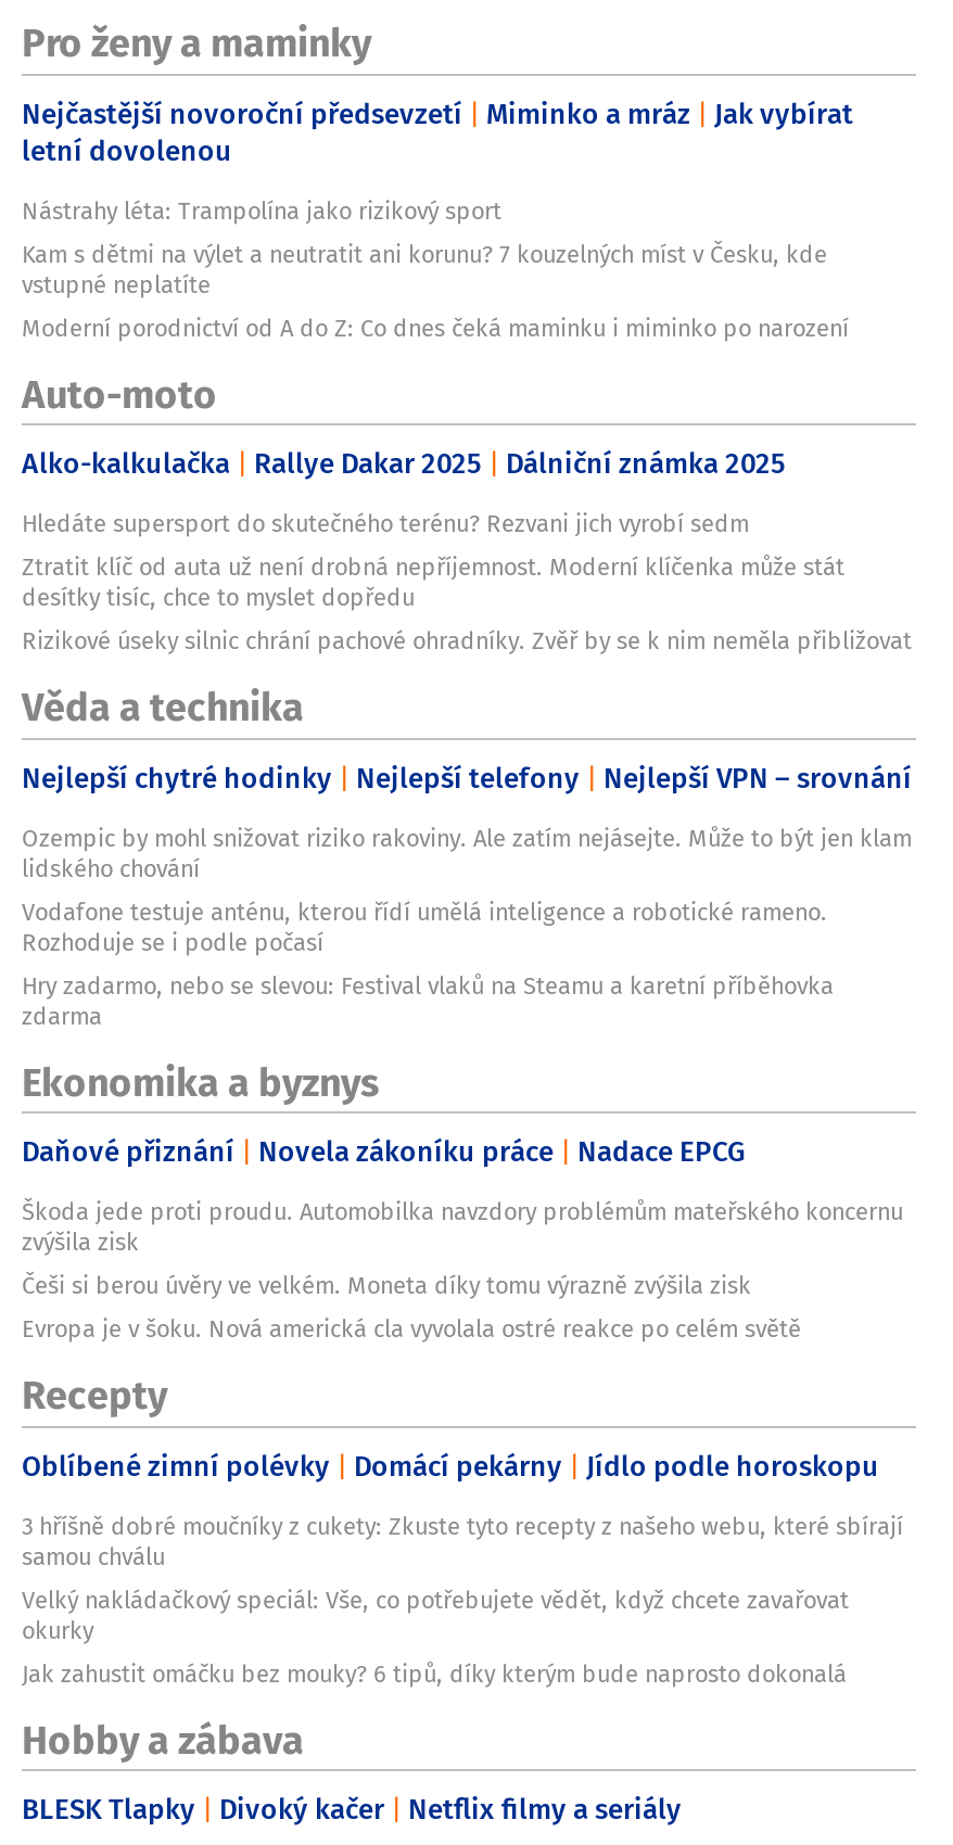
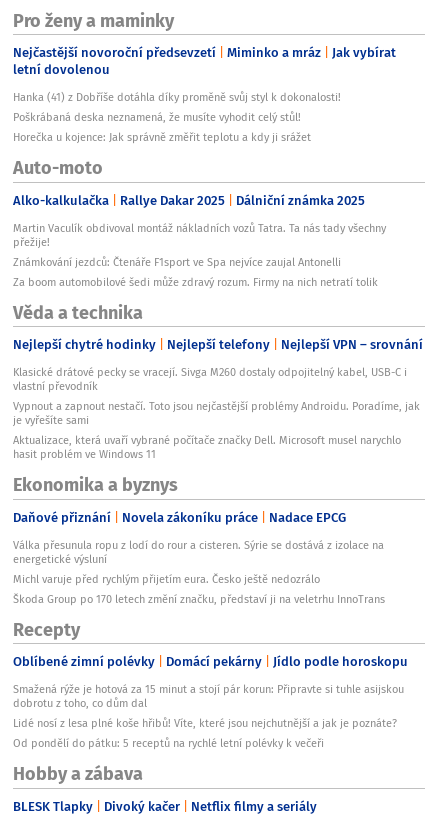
[22,194,849,346] Nástrahy léta: Trampolína jako rizikový sport | Kam s dětmi na výlet a neutratit ani korunu? 7 kouzelných míst v Česku, kde | vstupné neplatíte | Moderní porodnictví od A do Z: Co dnes čeká maminku i miminko po narození -> [13,89,341,145] Hanka (41) z Dobříše dotáhla díky proměně svůj styl k dokonalosti! | Poškrábaná deska neznamená, že musíte vyhodit celý stůl! | Horečka u kojence: Jak správně změřit teplotu a kdy ji srážet
[22,507,912,659] Hledáte supersport do skutečného terénu? Rezvani jich vyrobí sedm | Ztratit klíč od auta už není drobná nepříjemnost. Moderní klíčenka může stát | desítky tisíc, chce to myslet dopředu | Rizikové úseky silnic chrání pachové ohradníky. Zvěř by se k nim neměla přibližovat -> [13,220,386,290] Martin Vaculík obdivoval montáž nákladních vozů Tatra. Ta nás tady všechny | přežije! | Známkování jezdců: Čtenáře F1sport ve Spa nejvíce zaujal Antonelli | Za boom automobilové šedi může zdravý rozum. Firmy na nich netratí tolik
[22,821,912,1034] Ozempic by mohl snižovat riziko rakoviny. Ale zatím nejásejte. Může to být jen klam | lidského chování | Vodafone testuje anténu, kterou řídí umělá inteligence a robotické rameno. | Rozhoduje se i podle počasí | Hry zadarmo, nebo se slevou: Festival vlaků na Steamu a karetní příběhovka | zdarma -> [13,364,420,462] Klasické drátové pecky se vracejí. Sivga M260 dostaly odpojitelný kabel, USB-C i | vlastní převodník | Vypnout a zapnout nestačí. Toto jsou nejčastější problémy Androidu. Poradíme, jak | je vyřešíte sami | Aktualizace, která uvaří vybrané počítače značky Dell. Microsoft musel narychlo | hasit problém ve Windows 11
[22,1195,903,1347] Škoda jede proti proudu. Automobilka navzdory problémům mateřského koncernu | zvýšila zisk | Češi si berou úvěry ve velkém. Moneta díky tomu výrazně zvýšila zisk | Evropa je v šoku. Nová americká cla vyvolala ostré reakce po celém světě -> [13,537,385,607] Válka přesunula ropu z lodí do rour a cisteren. Sýrie se dostává z izolace na | energetické výsluní | Michl varuje před rychlým přijetím eura. Česko ještě nedozrálo | Škoda Group po 170 letech změní značku, představí ji na veletrhu InnoTrans
[22,1509,903,1691] 3 hříšně dobré moučníky z cukety: Zkuste tyto recepty z našeho webu, které sbírají | samou chválu | Velký nakládačkový speciál: Vše, co potřebujete vědět, když chcete zavařovat | okurky | Jak zahustit omáčku bez mouky? 6 tipů, díky kterým bude naprosto dokonalá -> [13,681,404,751] Smažená rýže je hotová za 15 minut a stojí pár korun: Připravte si tuhle asijskou | dobrotu z toho, co dům dal | Lidé nosí z lesa plné koše hřibů! Víte, které jsou nejchutnější a jak je poznáte? | Od pondělí do pátku: 5 receptů na rychlé letní polévky k večeři

